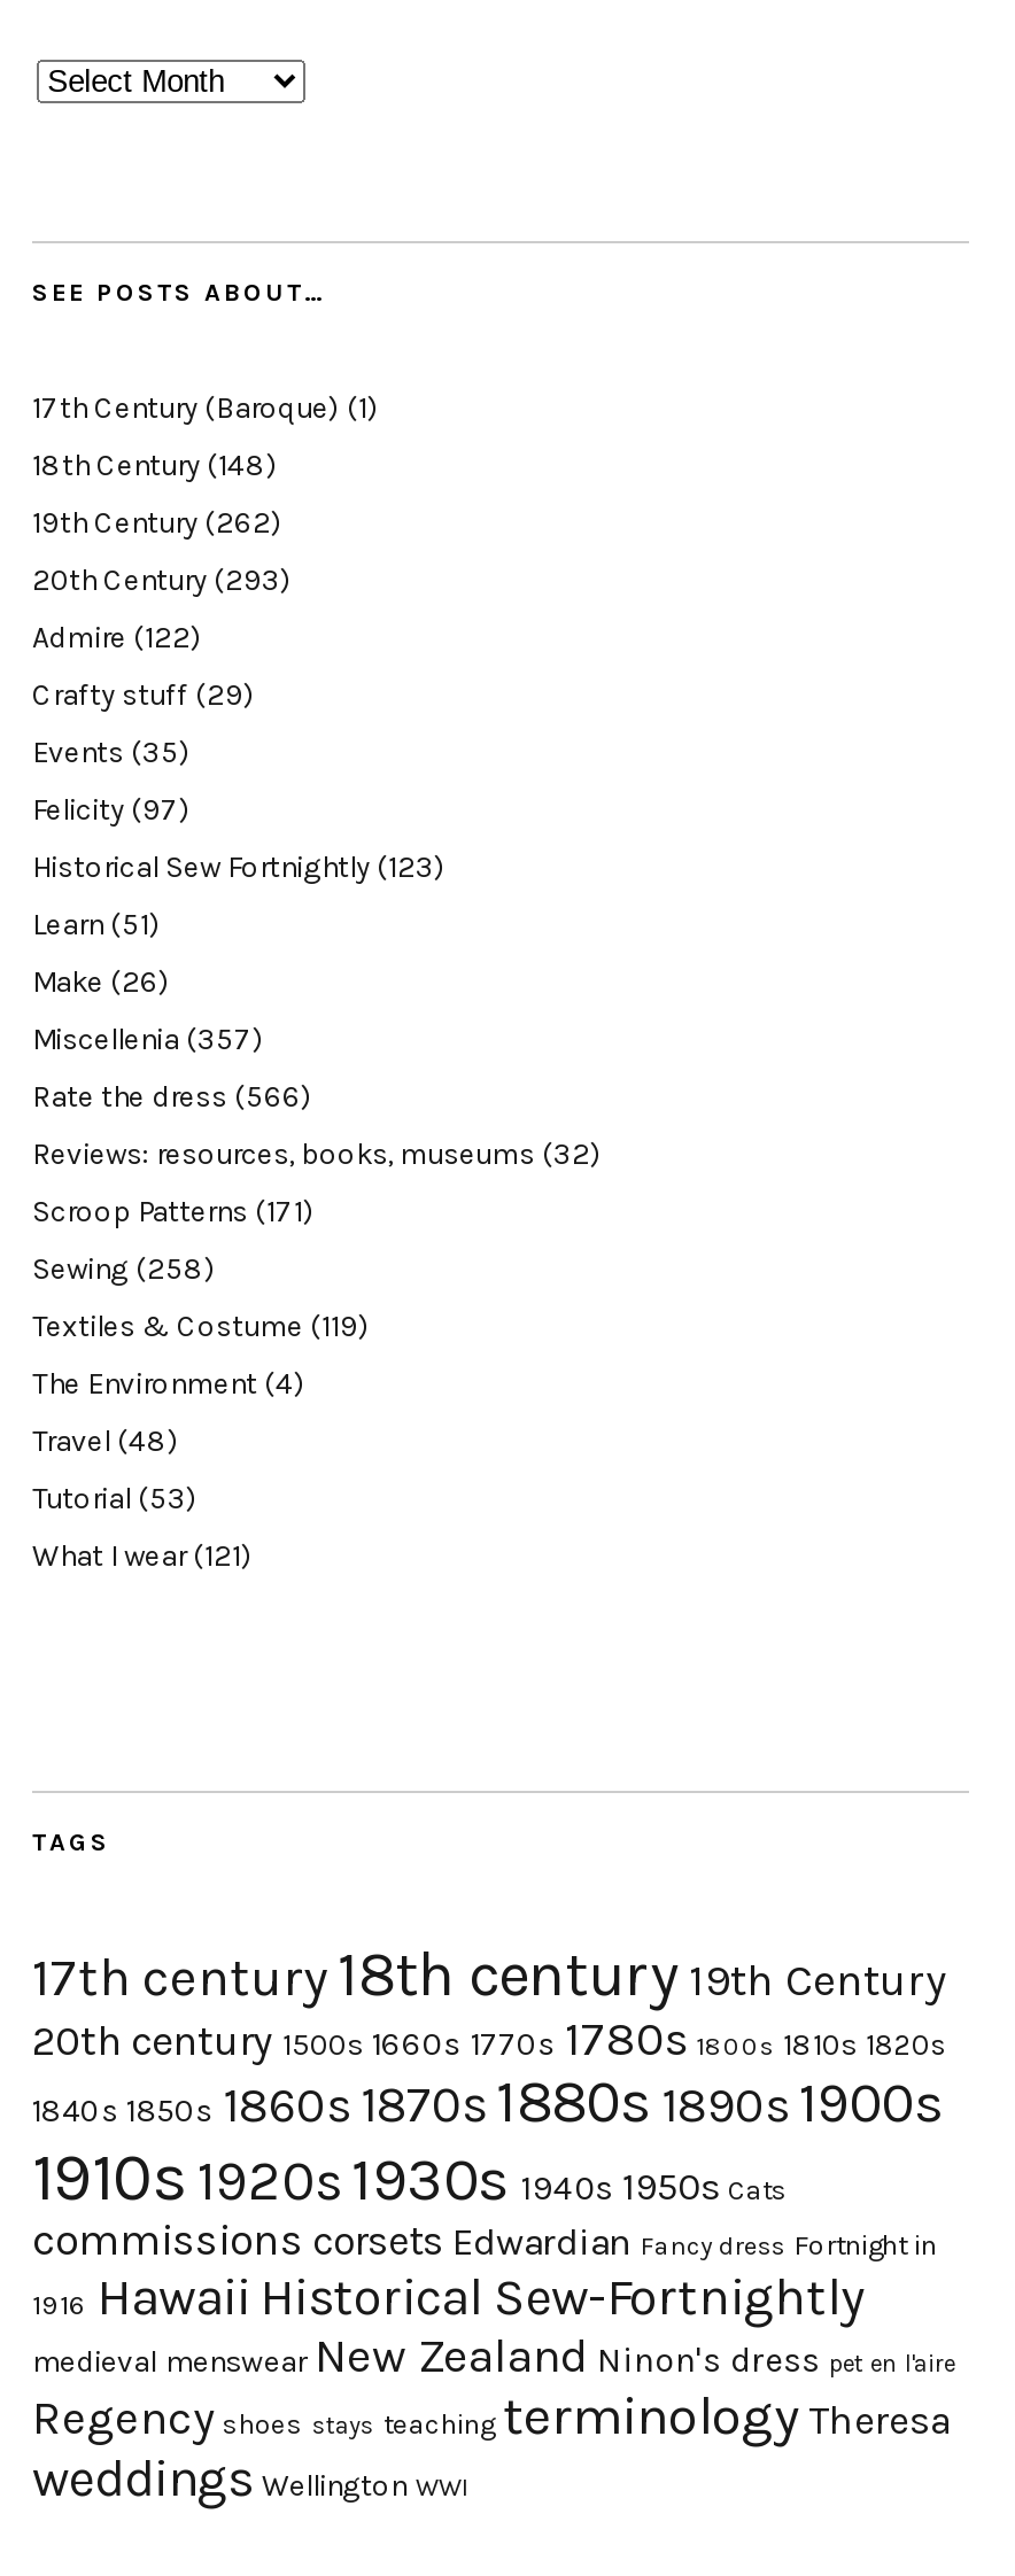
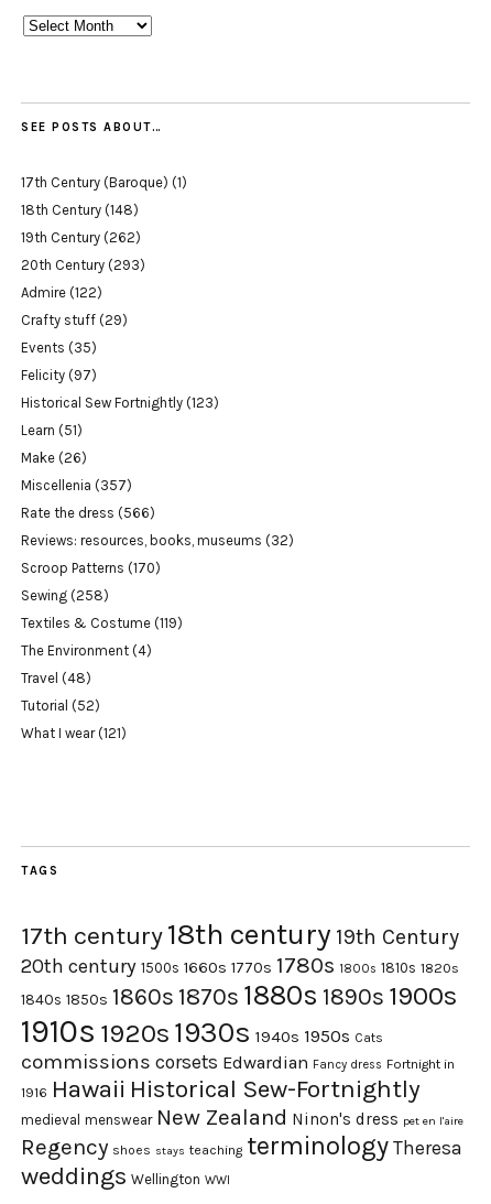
[32,1195,315,1229] Scroop Patterns (171) -> [21,560,161,576] Scroop Patterns (170)
[32,1482,197,1516] Tutorial (53) -> [21,698,100,714] Tutorial (52)

